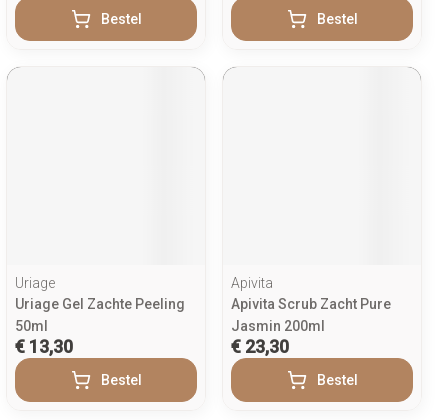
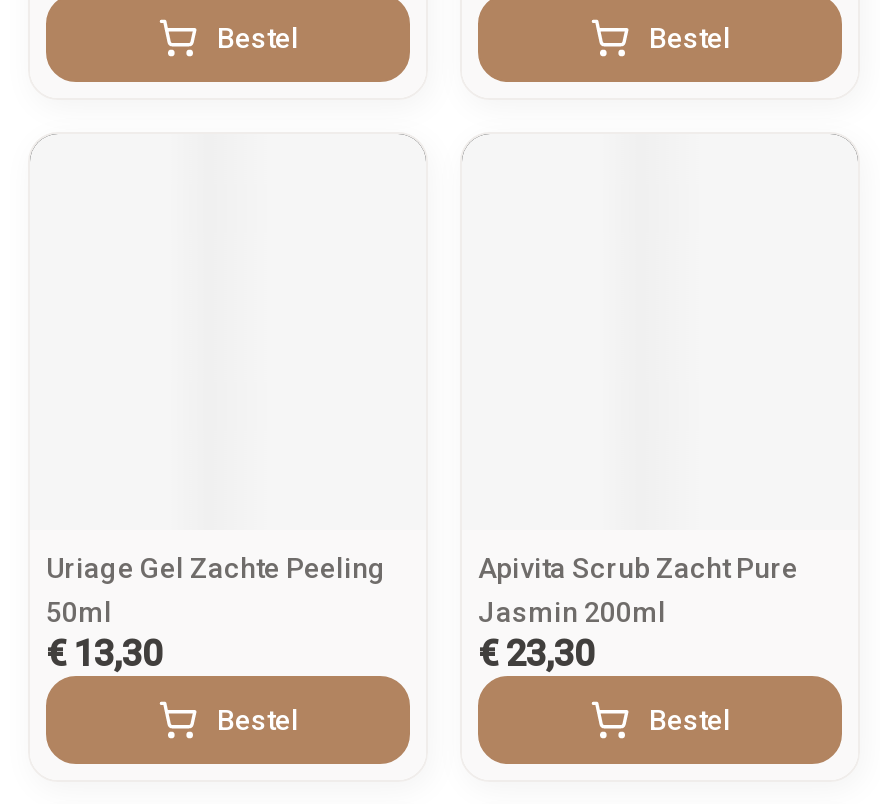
[15,275,55,291] Uriage -> none
[231,275,273,291] Apivita -> none

